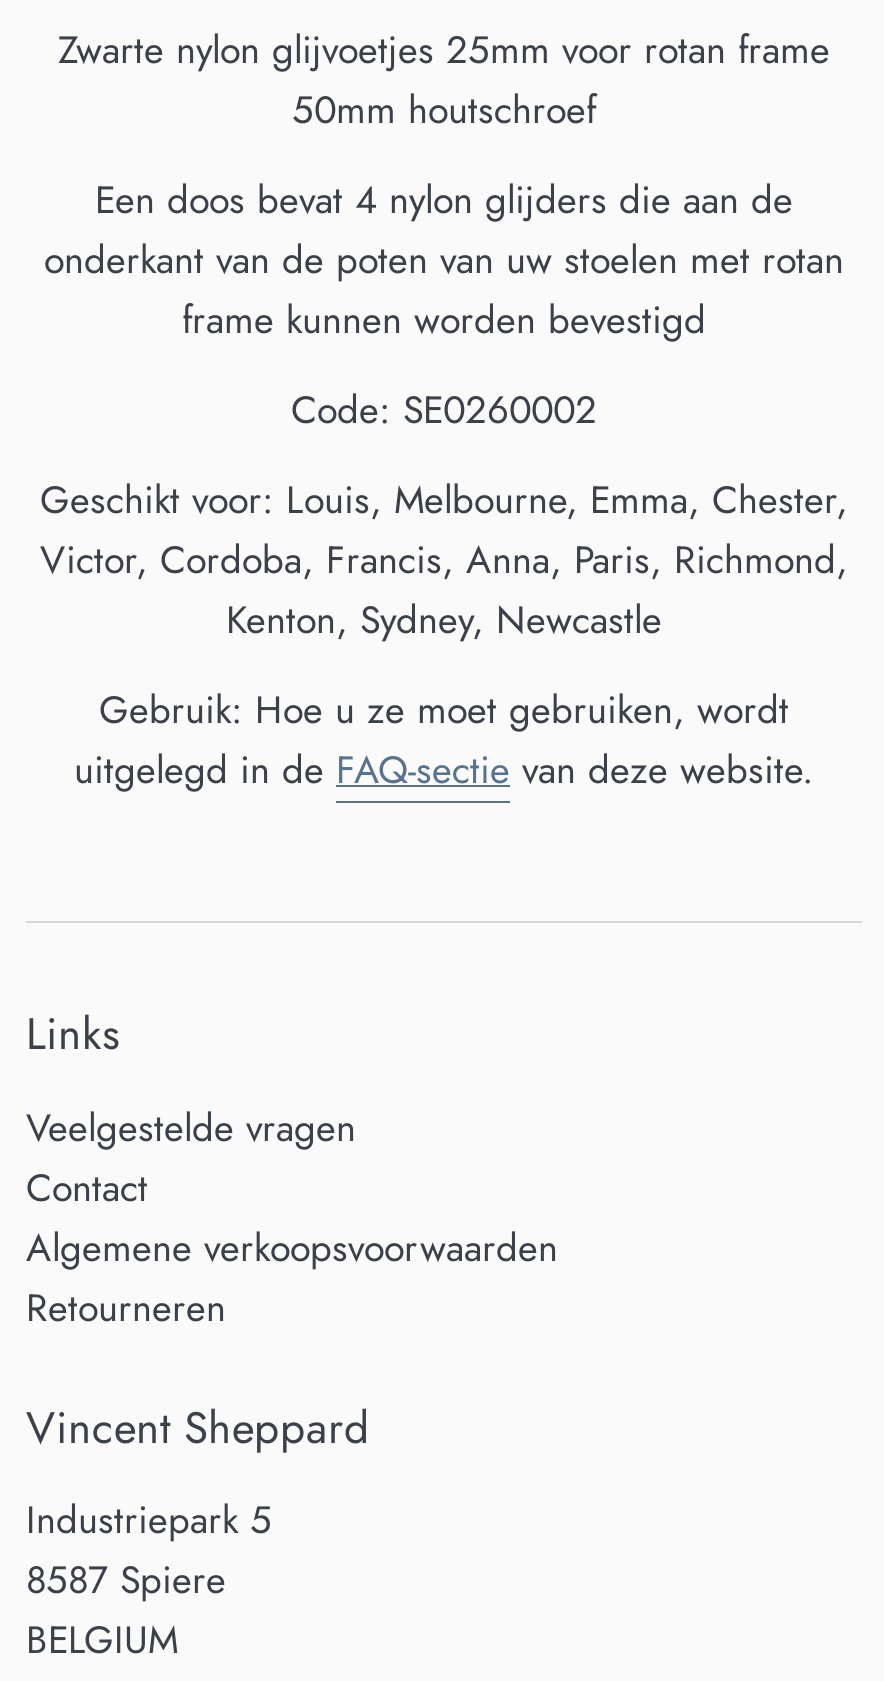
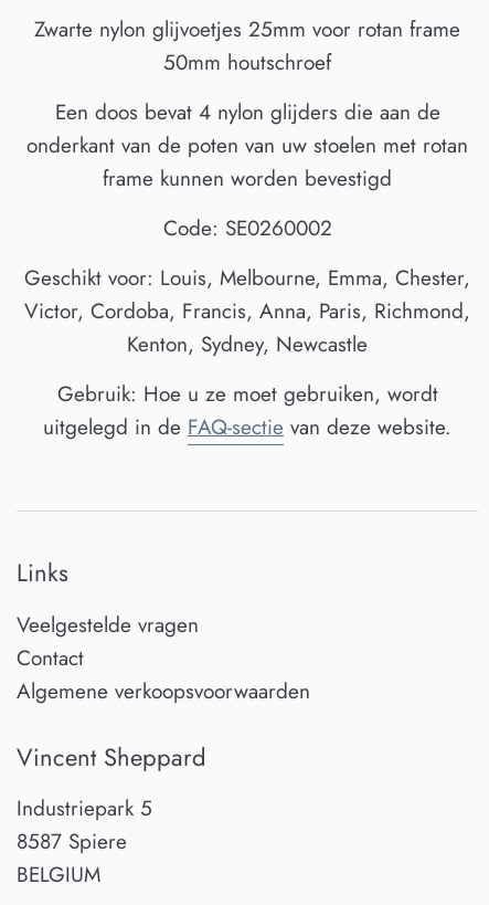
[26,1280,226,1334] Retourneren -> none

